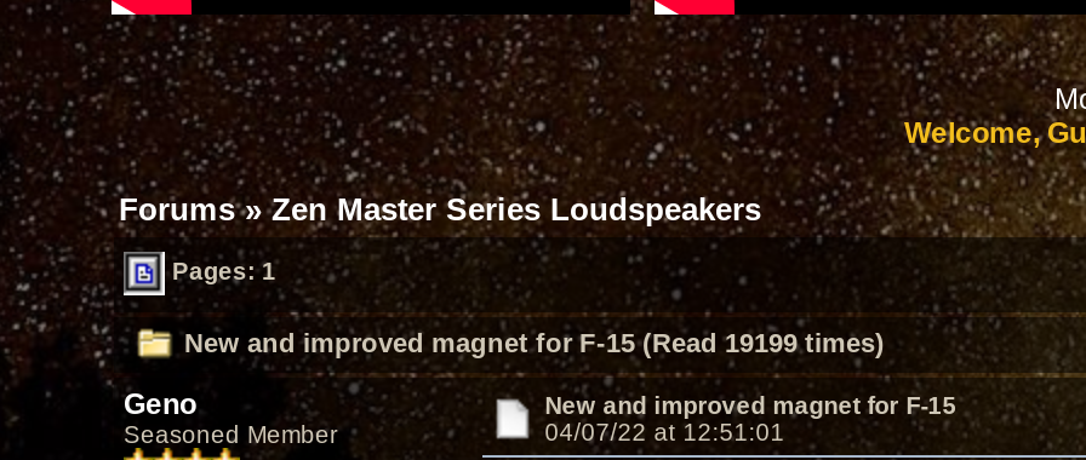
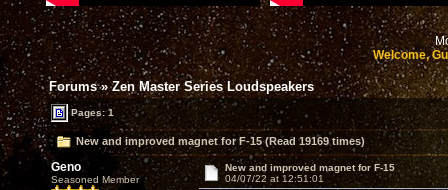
[177,328,885,357] New and improved magnet for F-15 (Read 19199 times) -> [73,135,365,147] New and improved magnet for F-15 (Read 19169 times)

